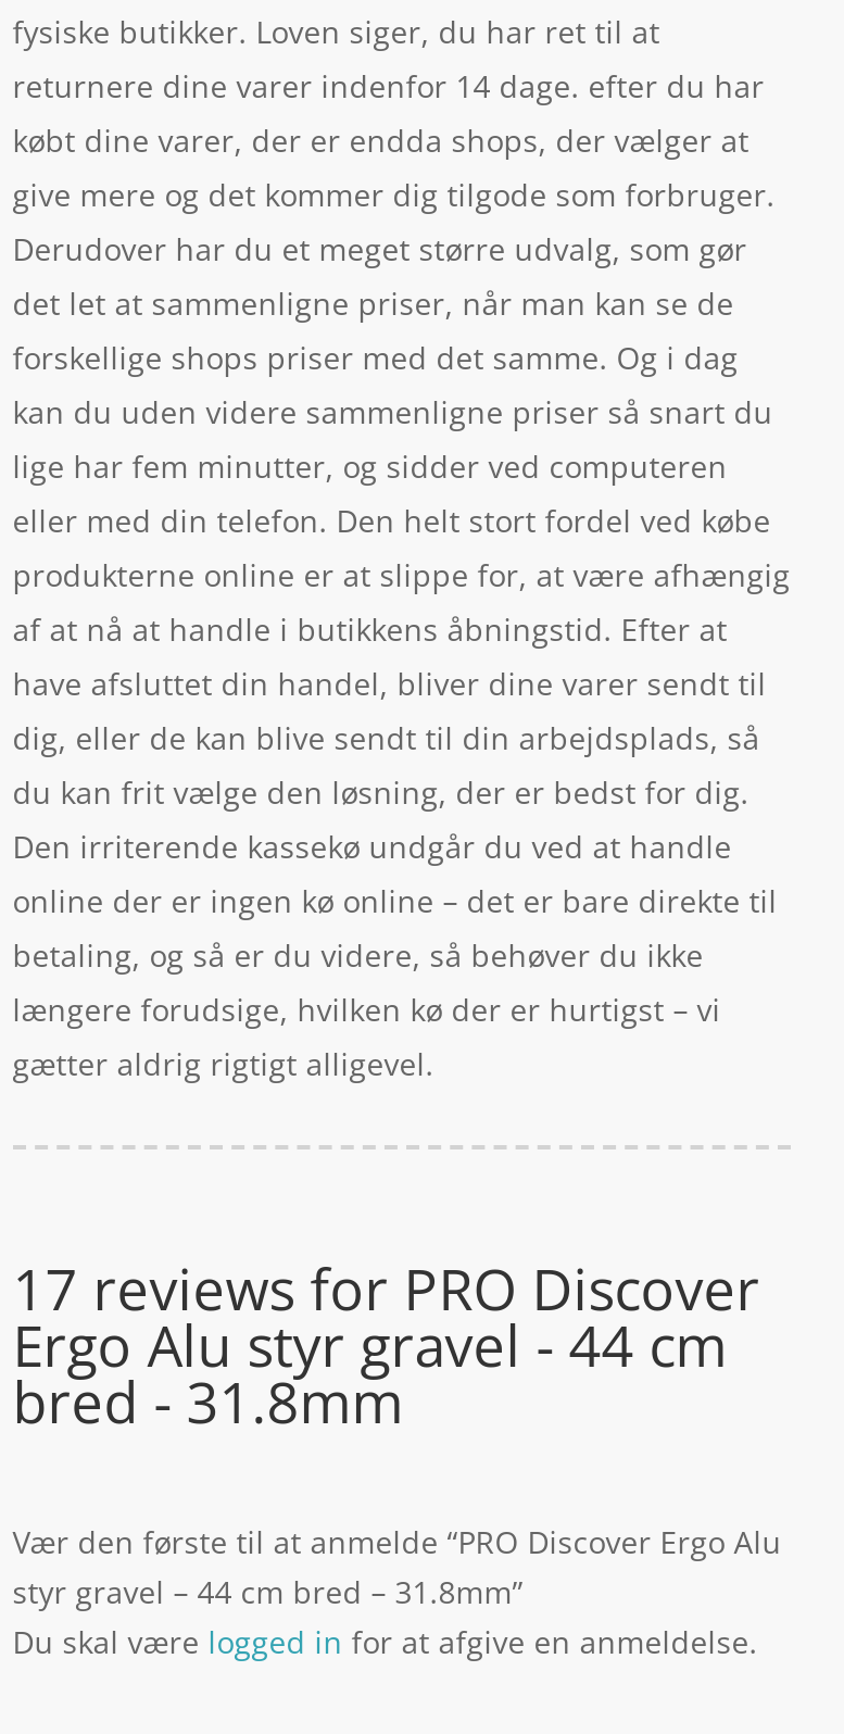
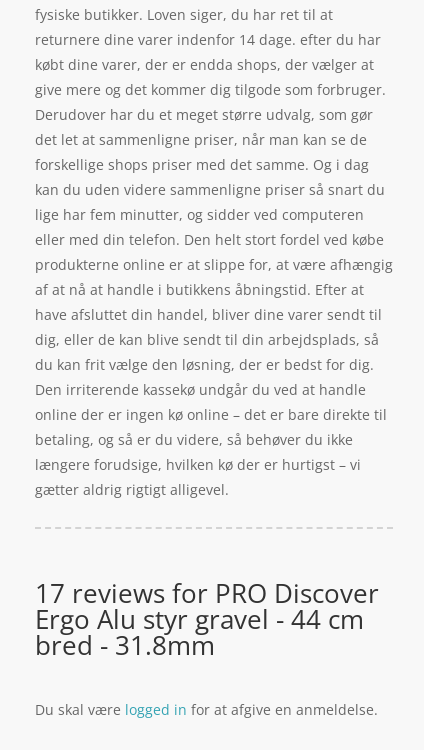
[13,1520,782,1611] Vær den første til at anmelde “PRO Discover Ergo Alu | styr gravel – 44 cm bred – 31.8mm” -> none

